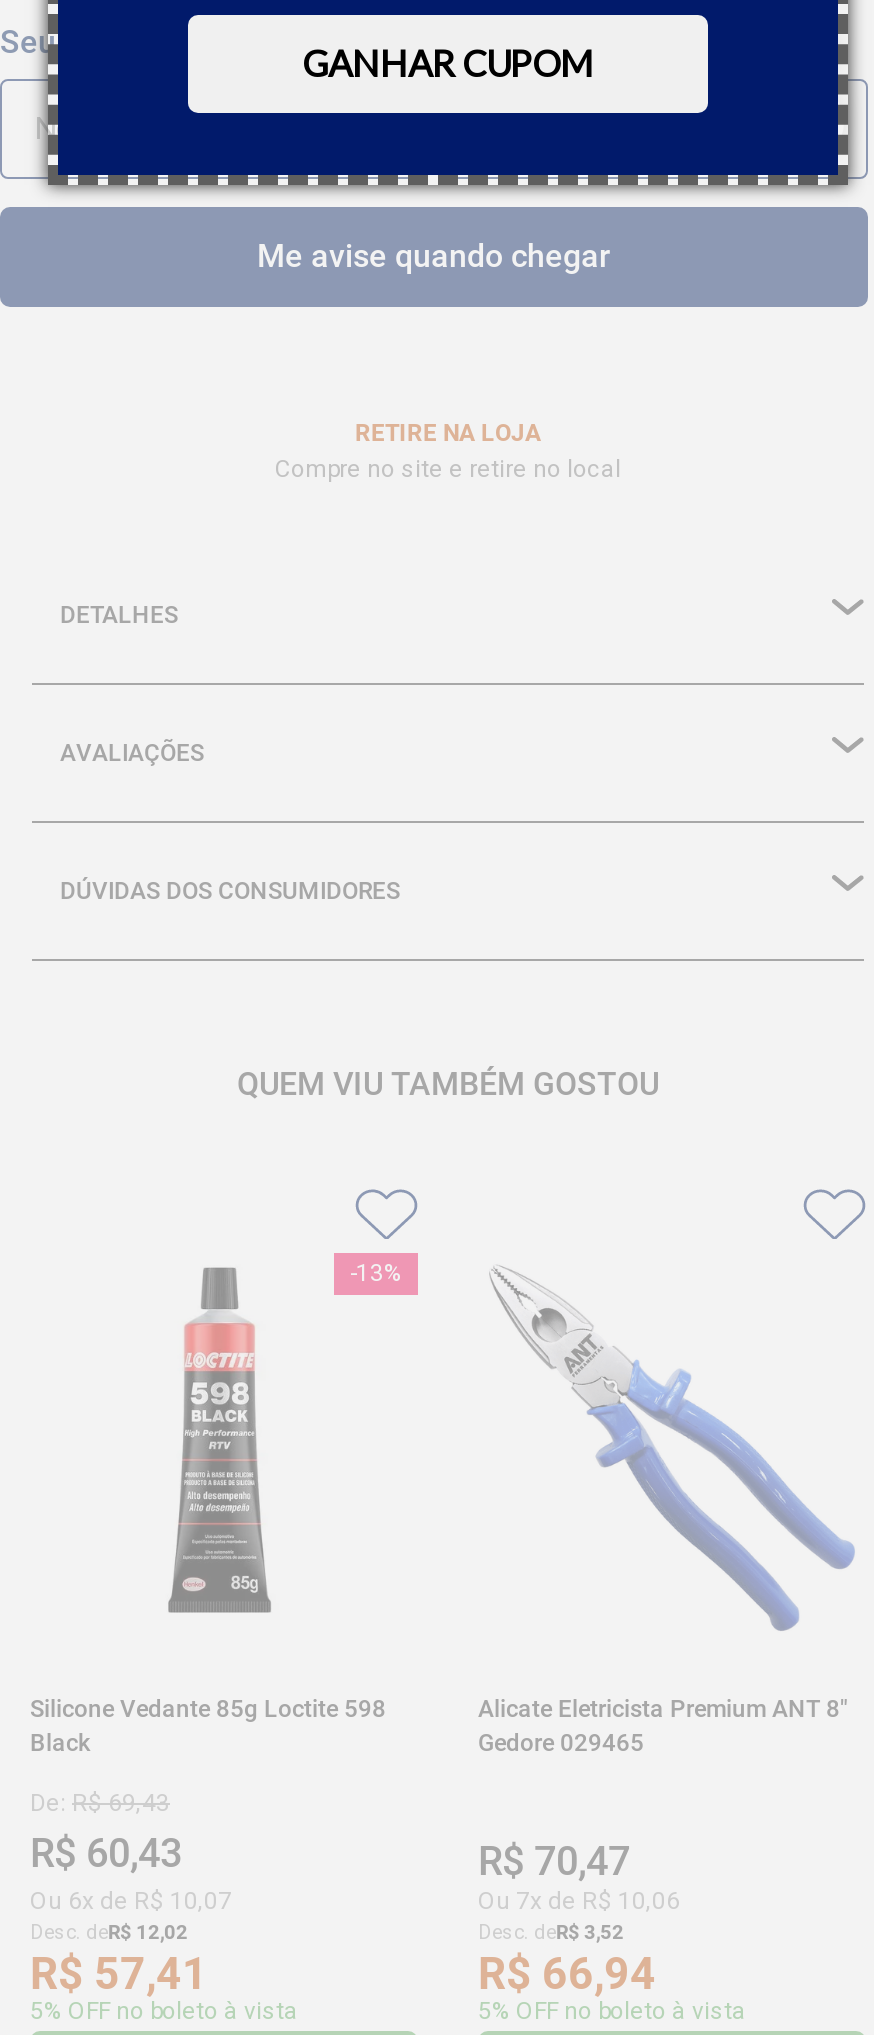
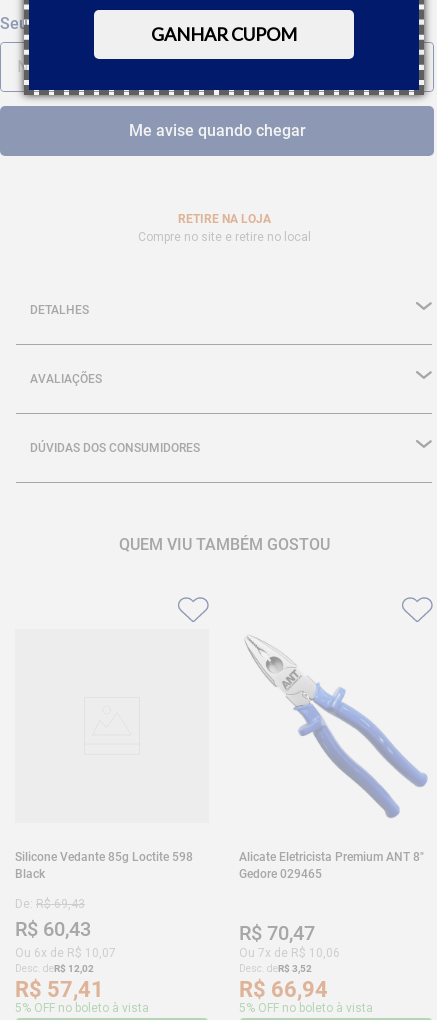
[168,1260,402,1613] [image] | -13% -> none

